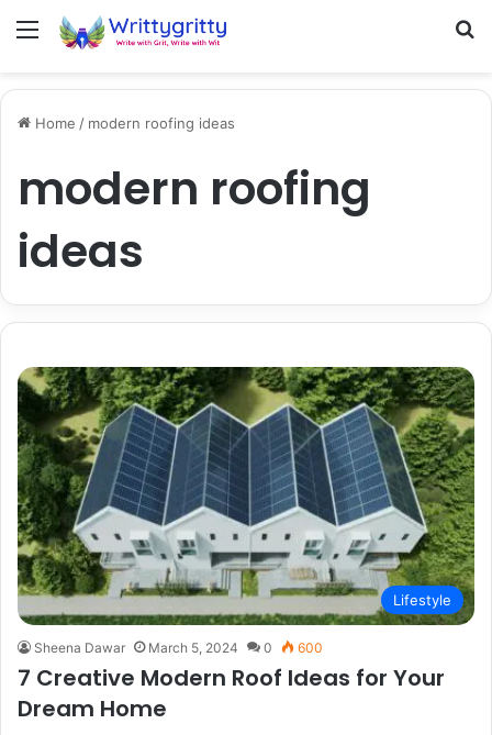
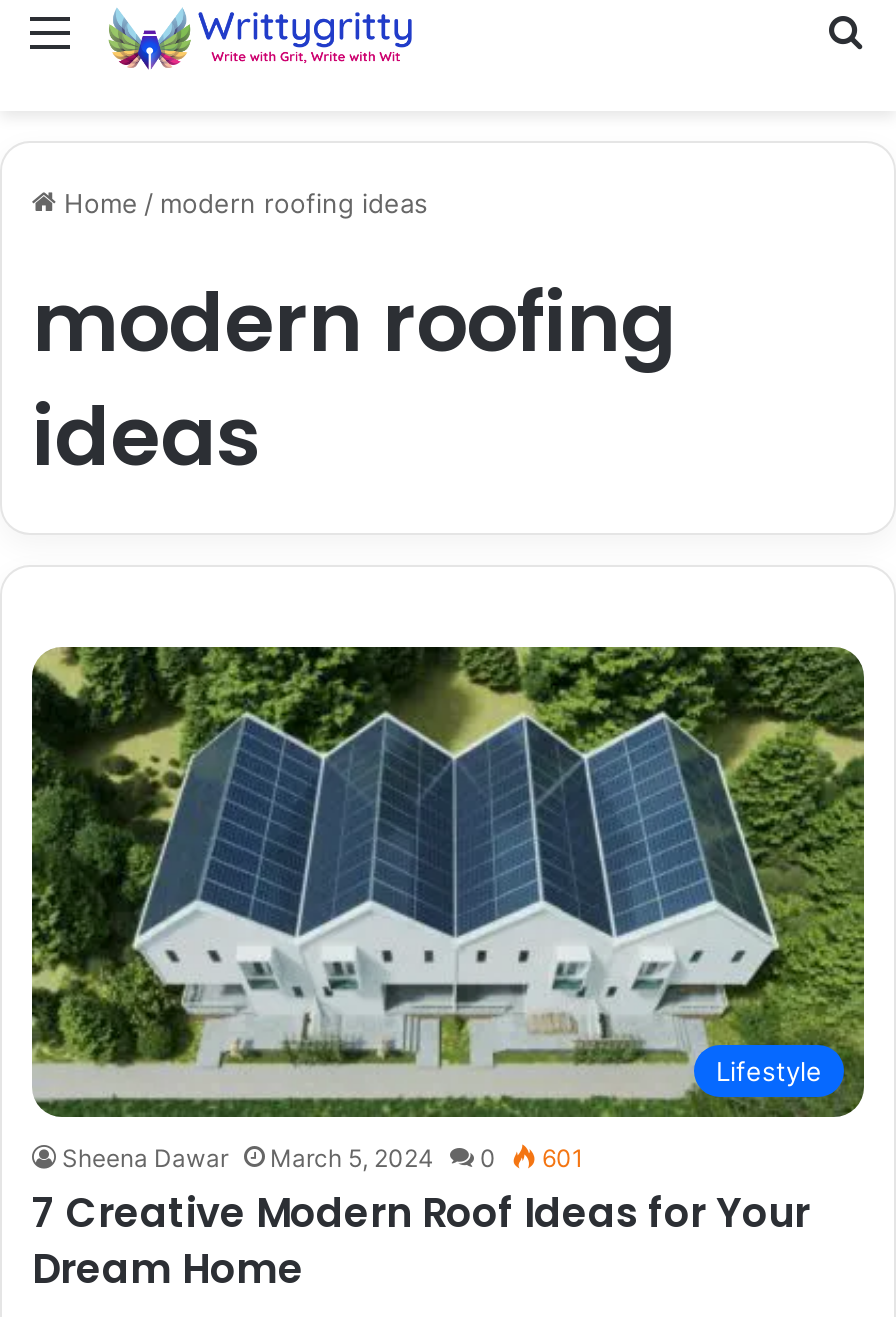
[34,639,323,656] Sheena Dawar March 5, 2024 0 600 -> [62,1143,584,1173] Sheena Dawar March 5, 2024 0 601

